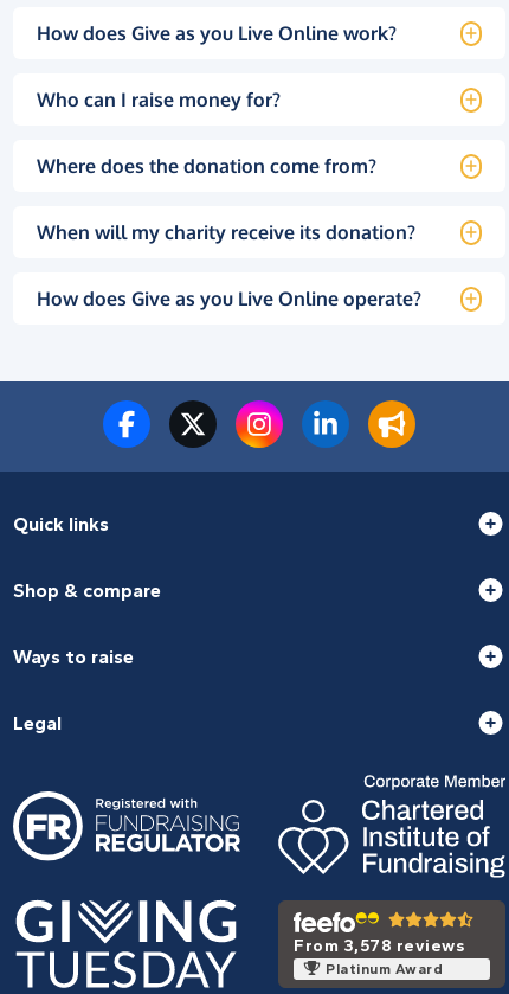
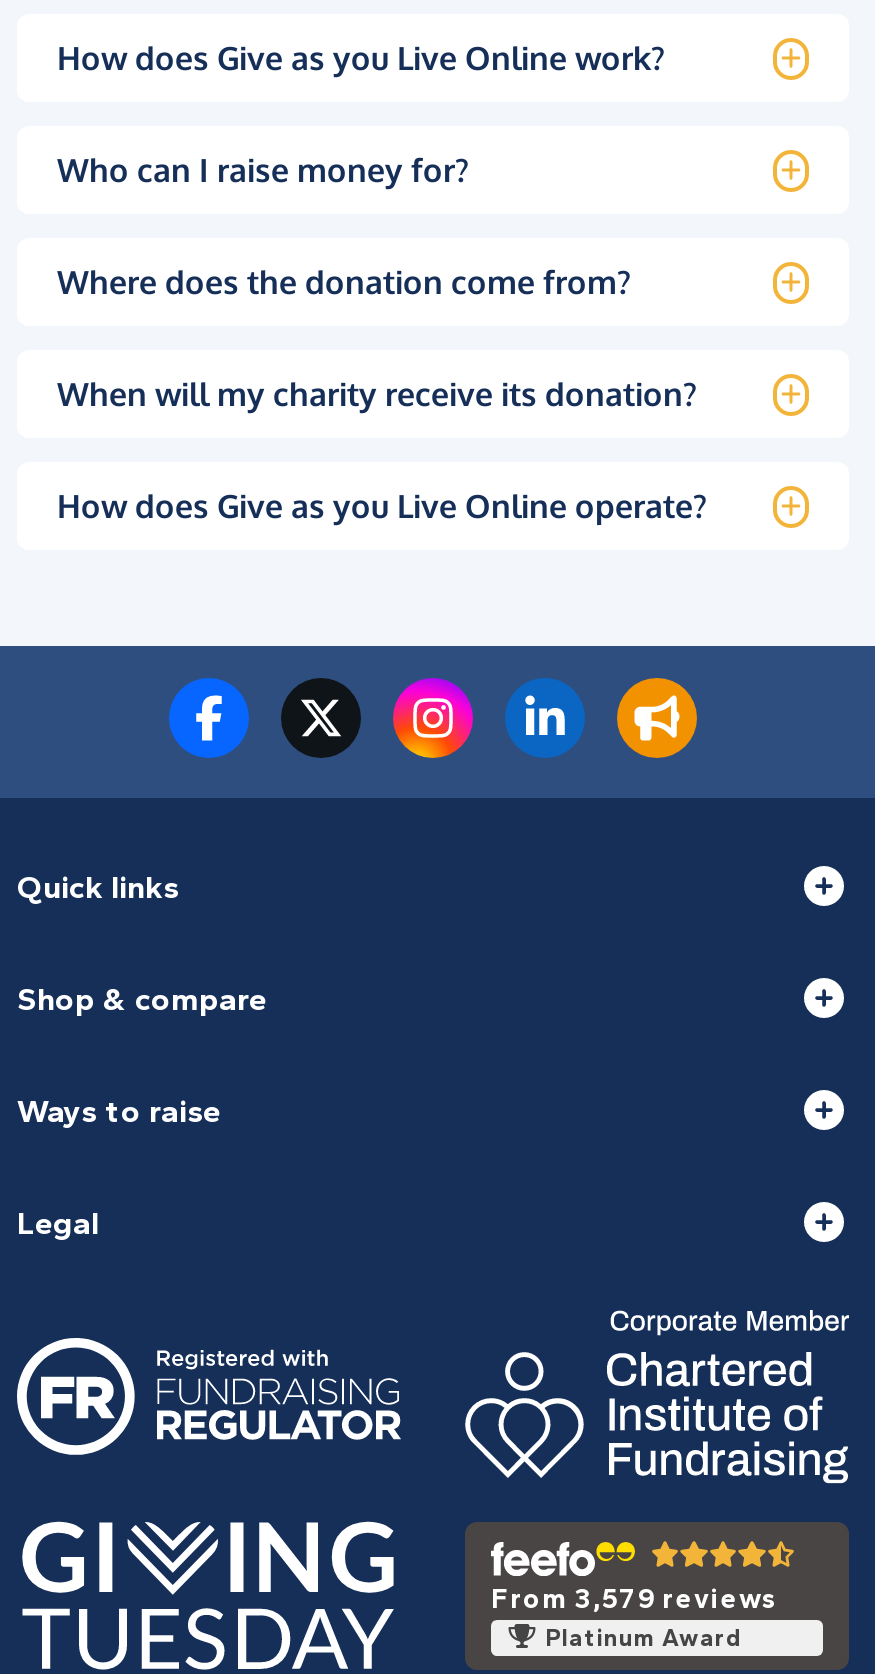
[294,935,464,955] From 3,578 reviews -> [491,1581,777,1615] From 3,579 reviews

